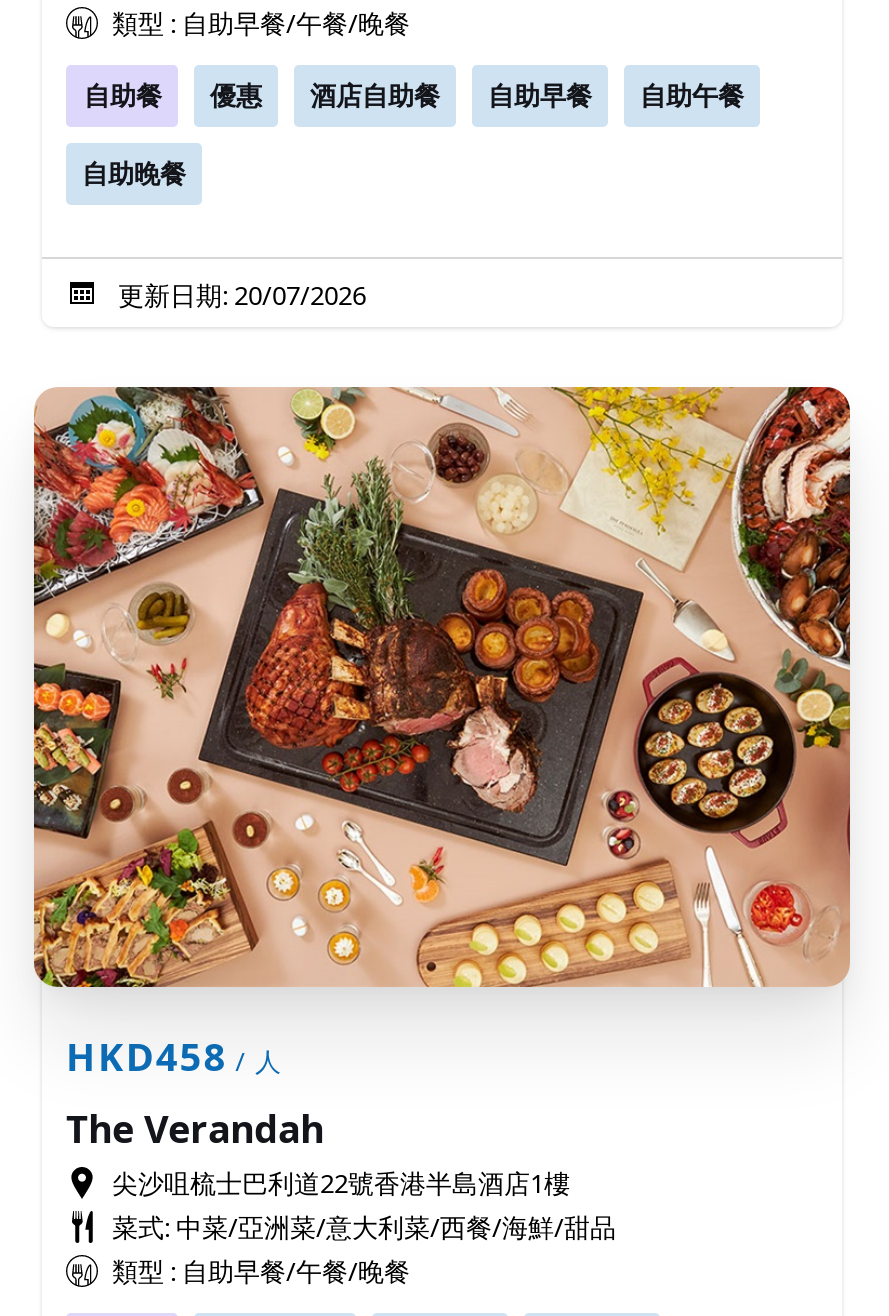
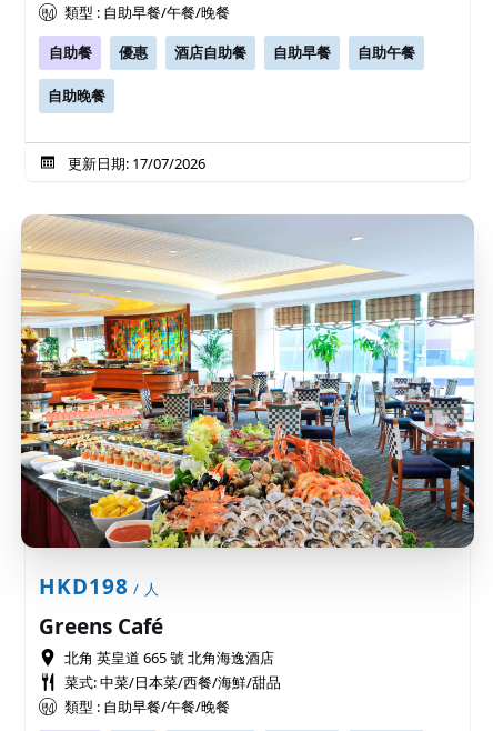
[112,276,366,312] 更新日期: 20/07/2026 -> [64,154,205,174] 更新日期: 17/07/2026
[32,384,852,1246] [image] | HKD458 / 人 | The Verandah | 尖沙咀梳士巴利道22號香港半島酒店1樓 | 菜式: 中菜/亞洲菜/意大利菜/西餐/海鮮/甜品 -> [20,214,475,692] [image] | HKD198 / 人 | Greens Café | 北角 英皇道 665 號 北角海逸酒店 | 菜式: 中菜/日本菜/西餐/海鮮/甜品

